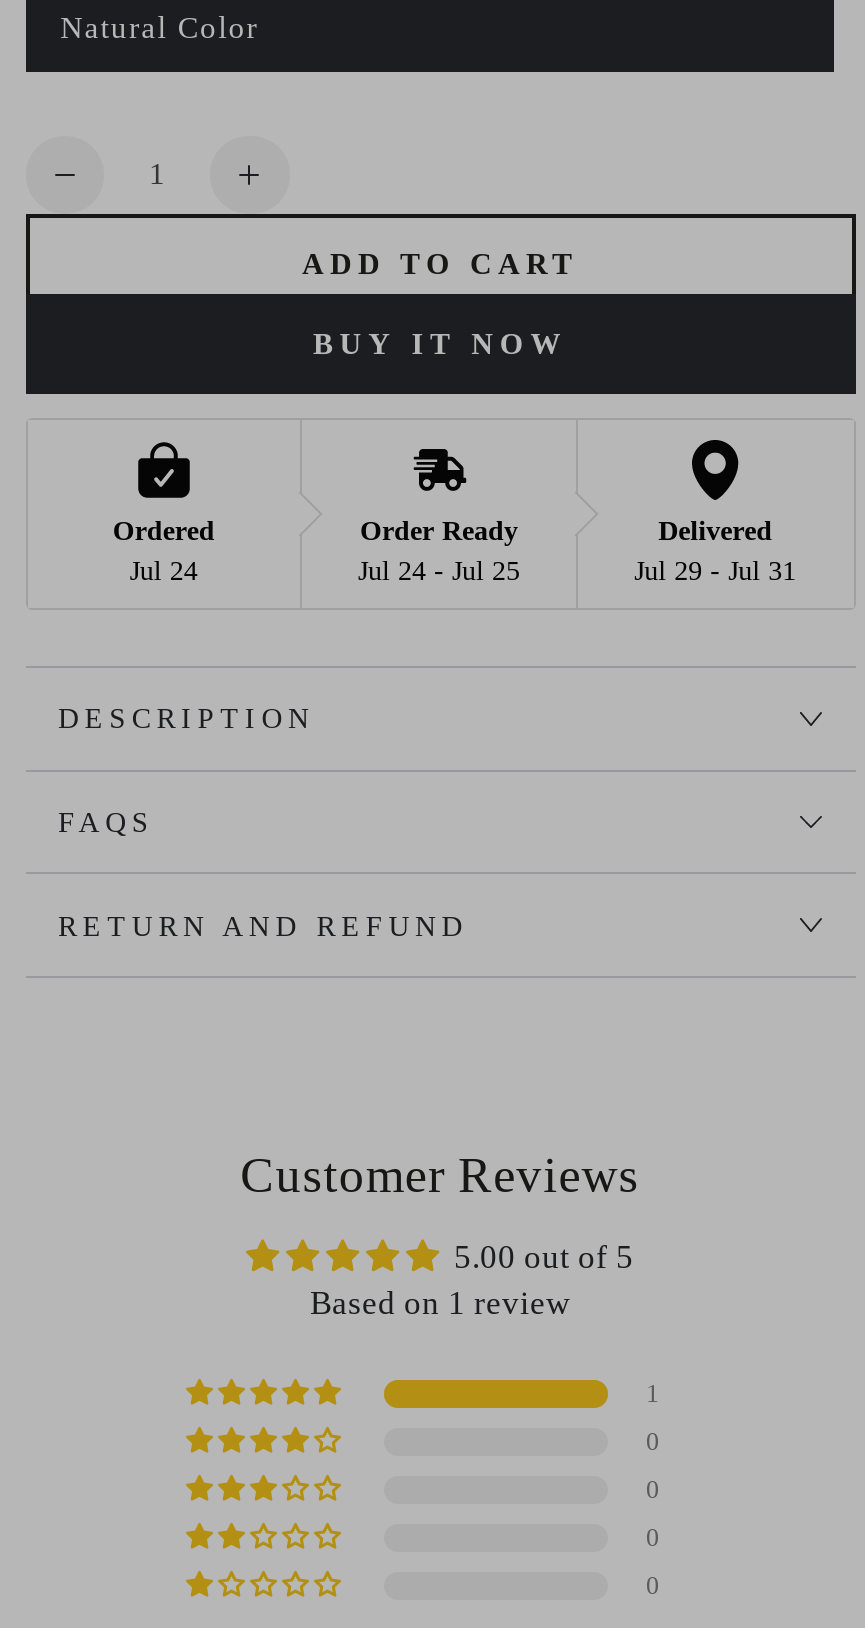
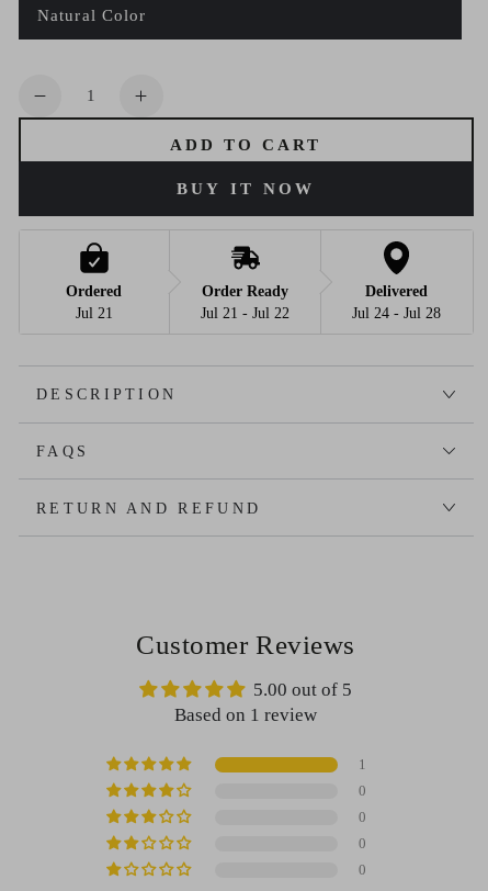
[130,557,198,587] Jul 24 -> [75,305,113,322] Jul 21
[358,557,520,587] Jul 24 - Jul 25 -> [201,305,290,322] Jul 21 - Jul 22
[634,557,796,587] Jul 29 - Jul 31 -> [352,305,441,322] Jul 24 - Jul 28

